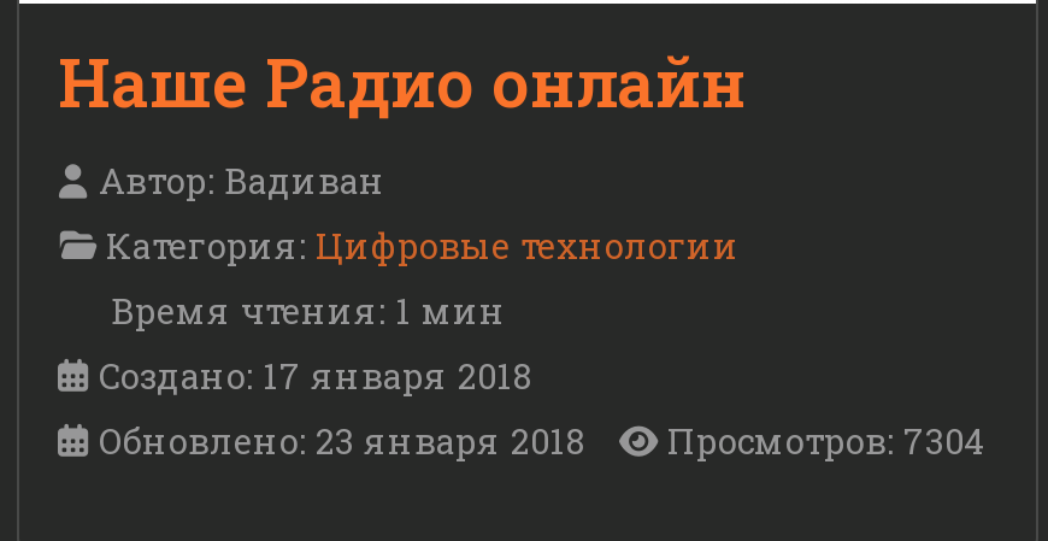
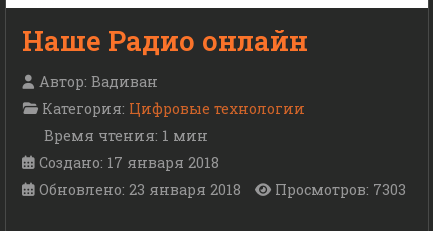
[99,419,985,465] Обновлено: 23 января 2018 Просмотров: 7304 -> [39,180,406,199] Обновлено: 23 января 2018 Просмотров: 7303

